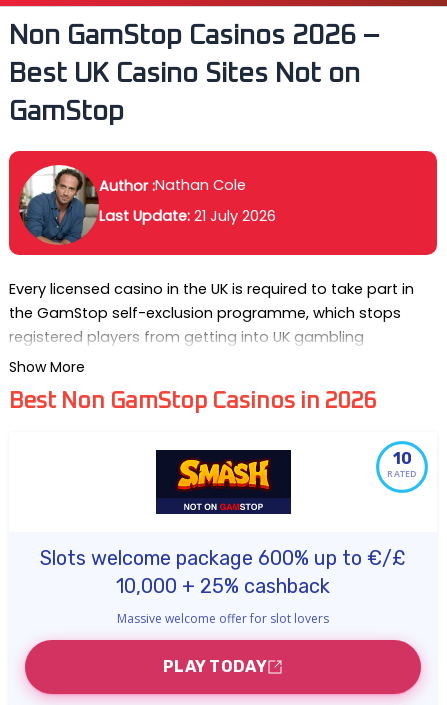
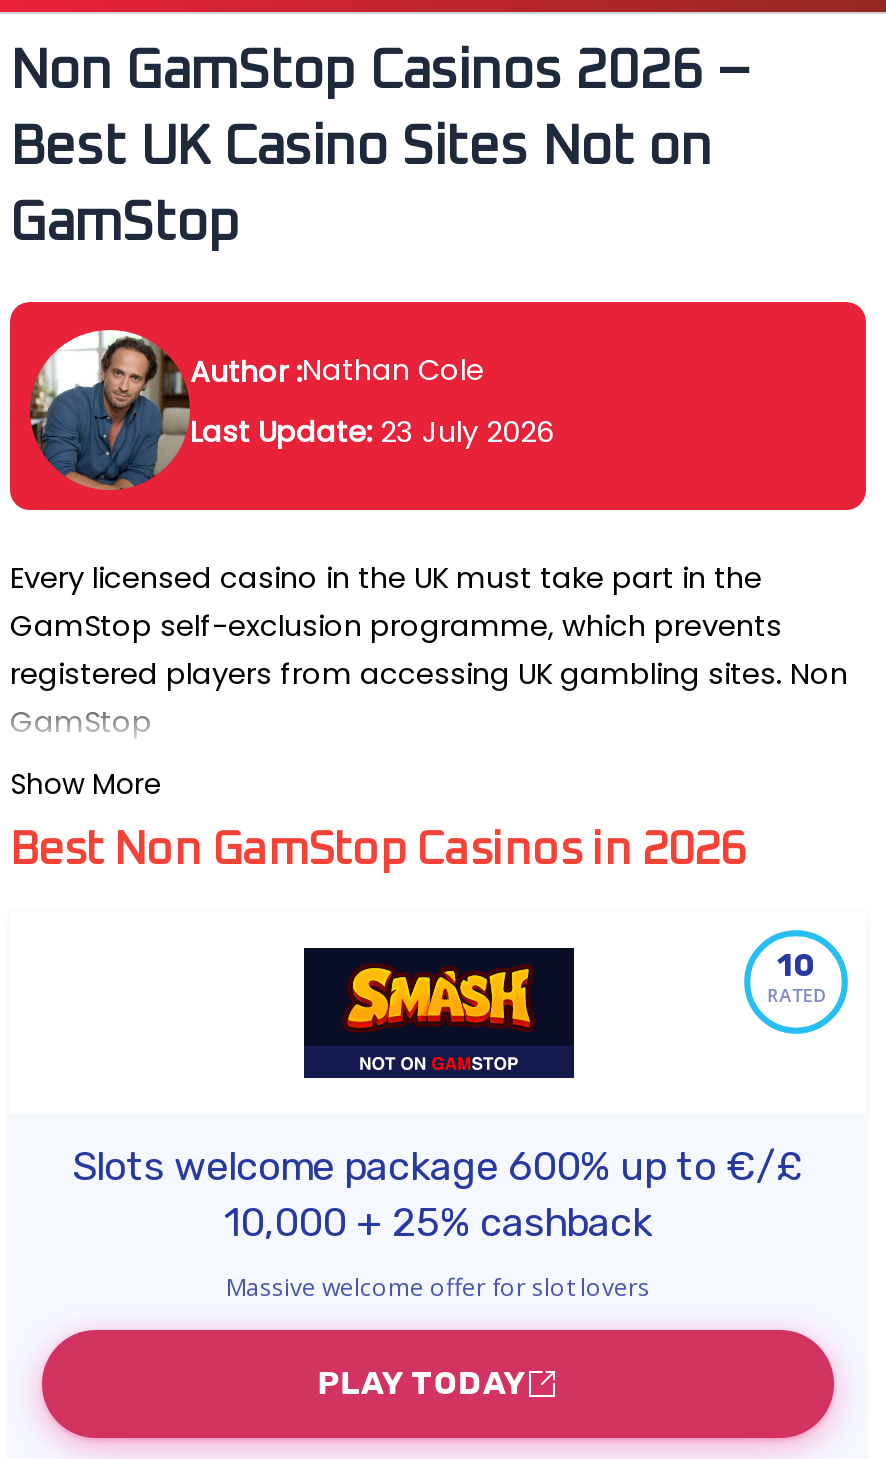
[99,206,276,226] Last Update: 21 July 2026 -> [190,412,554,452] Last Update: 23 July 2026
[9,279,414,347] Every licensed casino in the UK is required to take part in | the GamStop self-exclusion programme, which stops | registered players from getting into UK gambling -> [10,558,848,742] Every licensed casino in the UK must take part in the | GamStop self-exclusion programme, which prevents | registered players from accessing UK gambling sites. Non | GamStop

